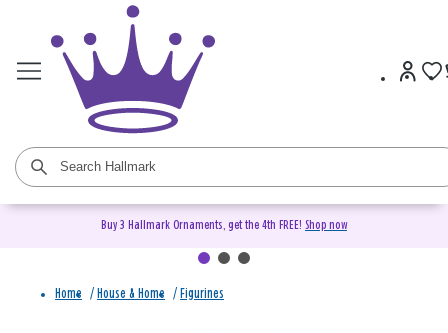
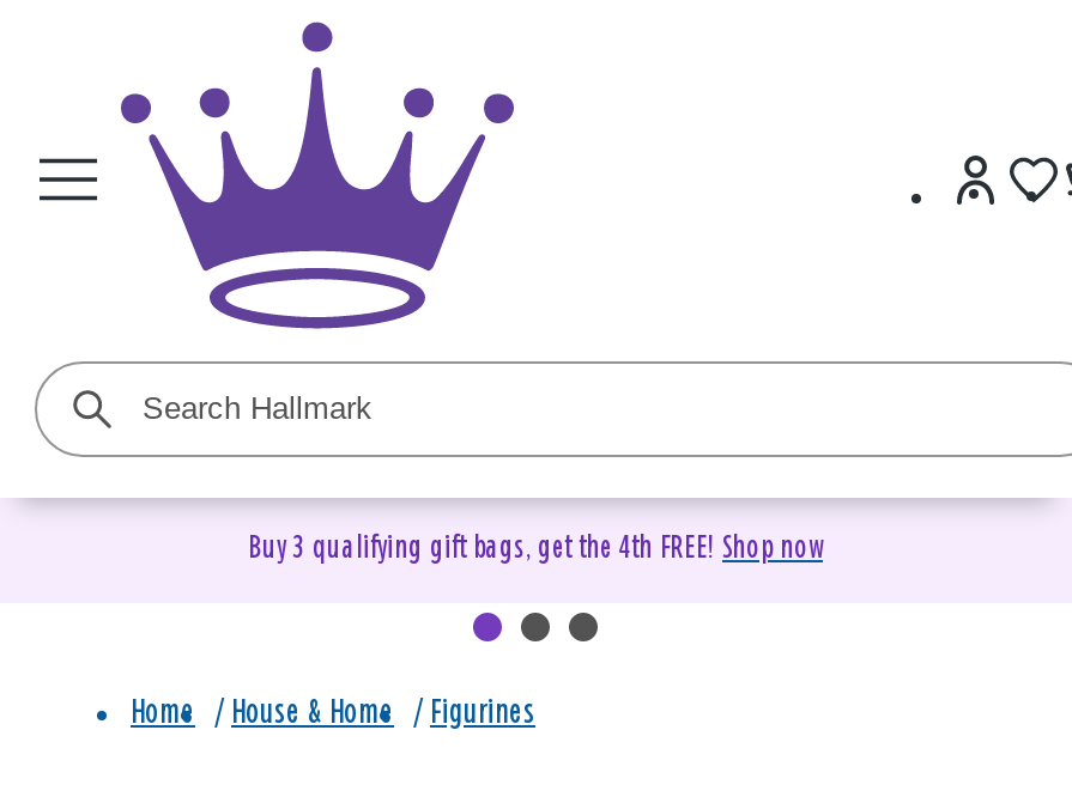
[101,219,347,232] Buy 3 Hallmark Ornaments, get the 4th FREE! Shop now -> [248,534,823,565] Buy 3 qualifying gift bags, get the 4th FREE! Shop now

